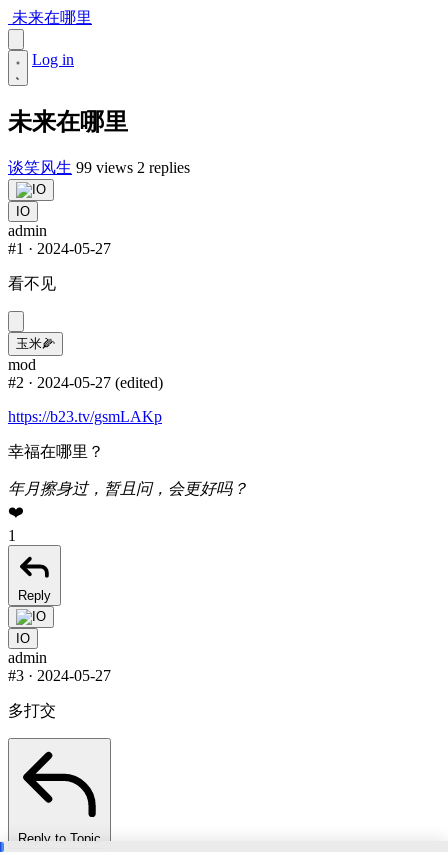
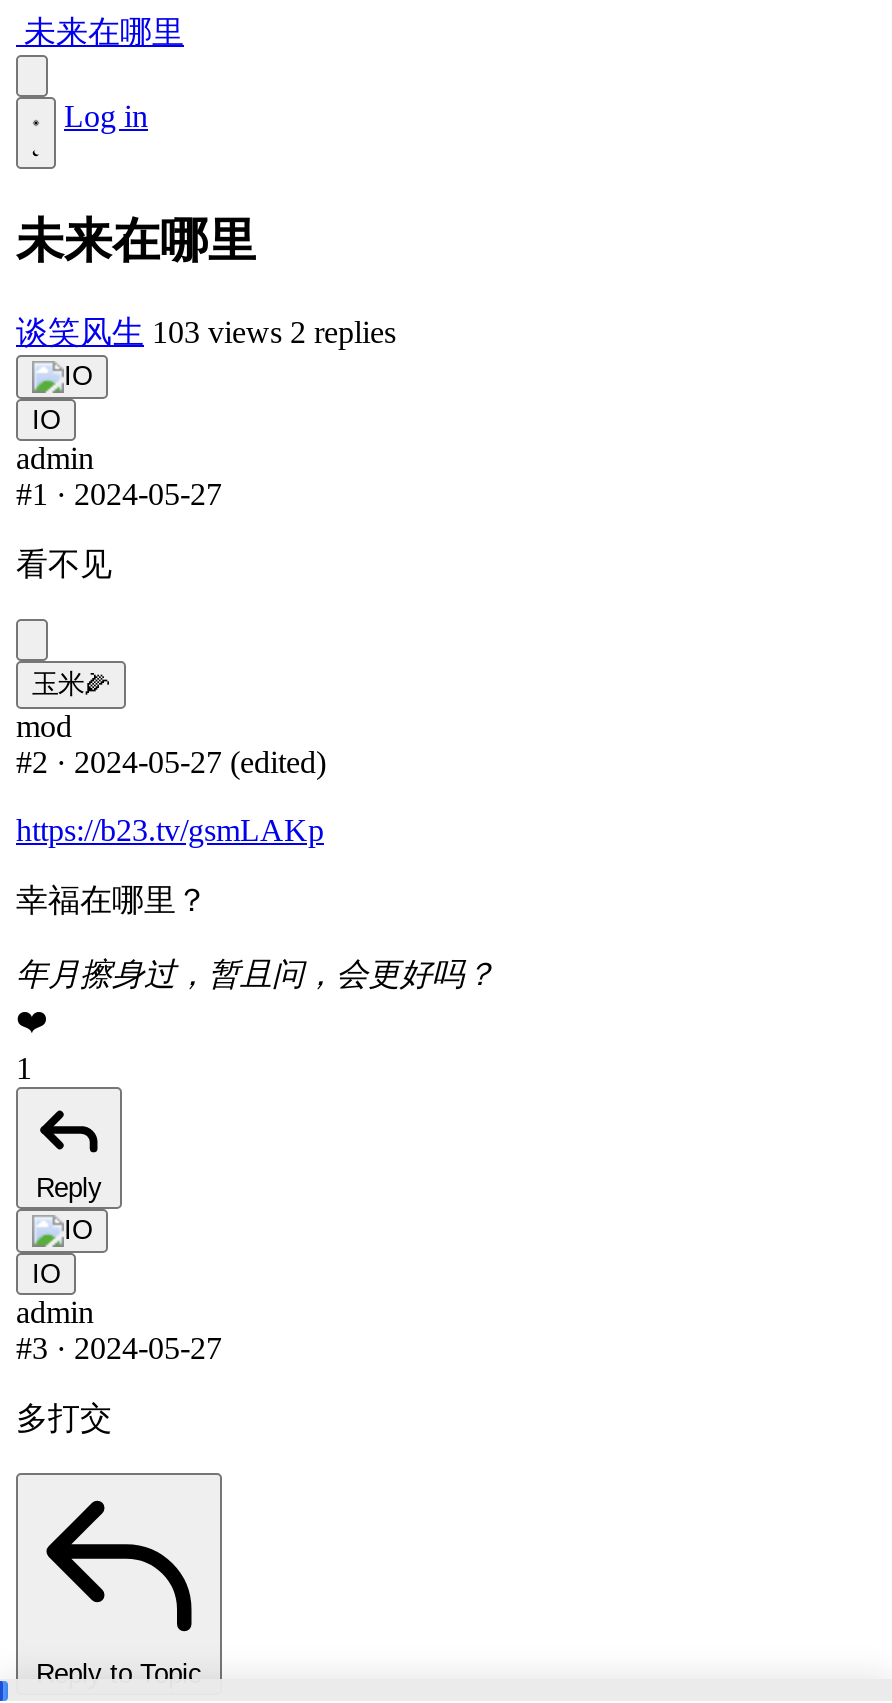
[8,159,190,176] 谈笑风生 99 views 2 replies -> [16,315,396,349] 谈笑风生 103 views 2 replies

